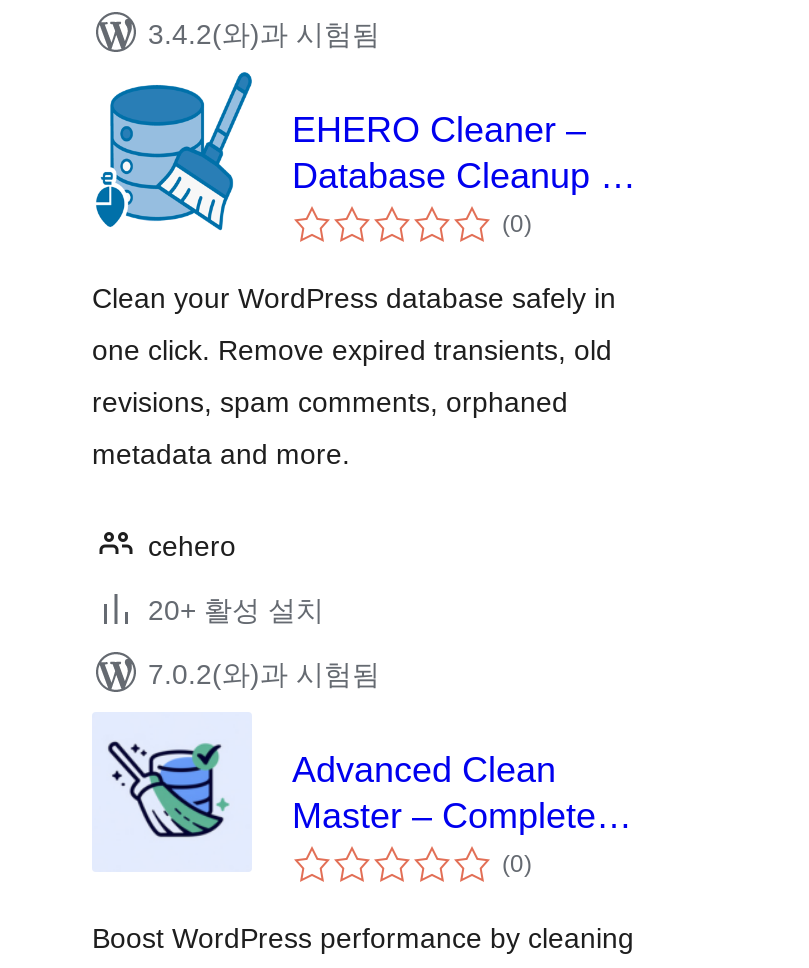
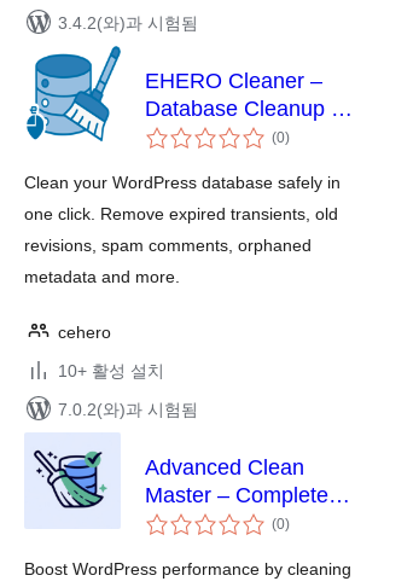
[148,594,324,626] 20+ 활성 설치 -> [58,361,164,380] 10+ 활성 설치

